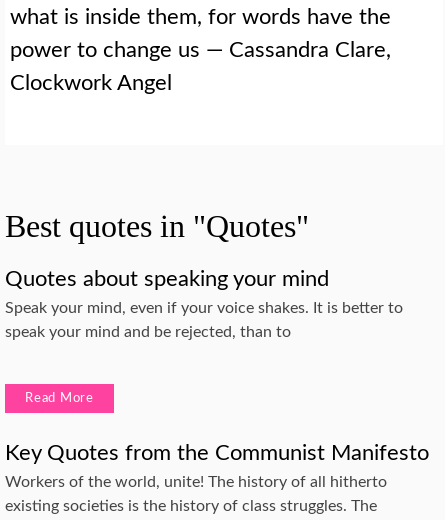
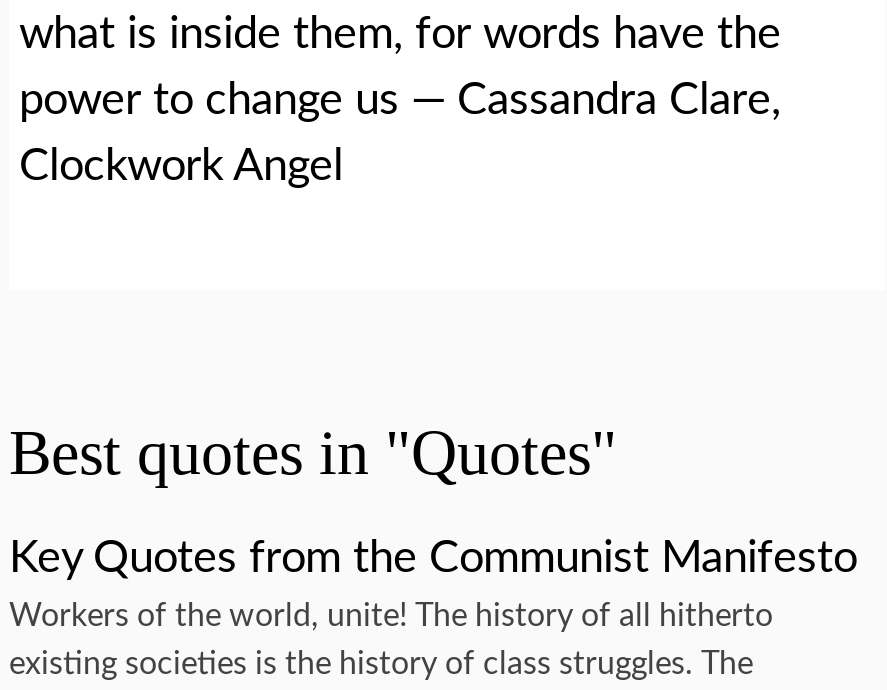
[5,268,403,340] Quotes about speaking your mind | Speak your mind, even if your voice shakes. It is better to | speak your mind and be rejected, than to -> none
[25,392,94,405] Read More -> none

